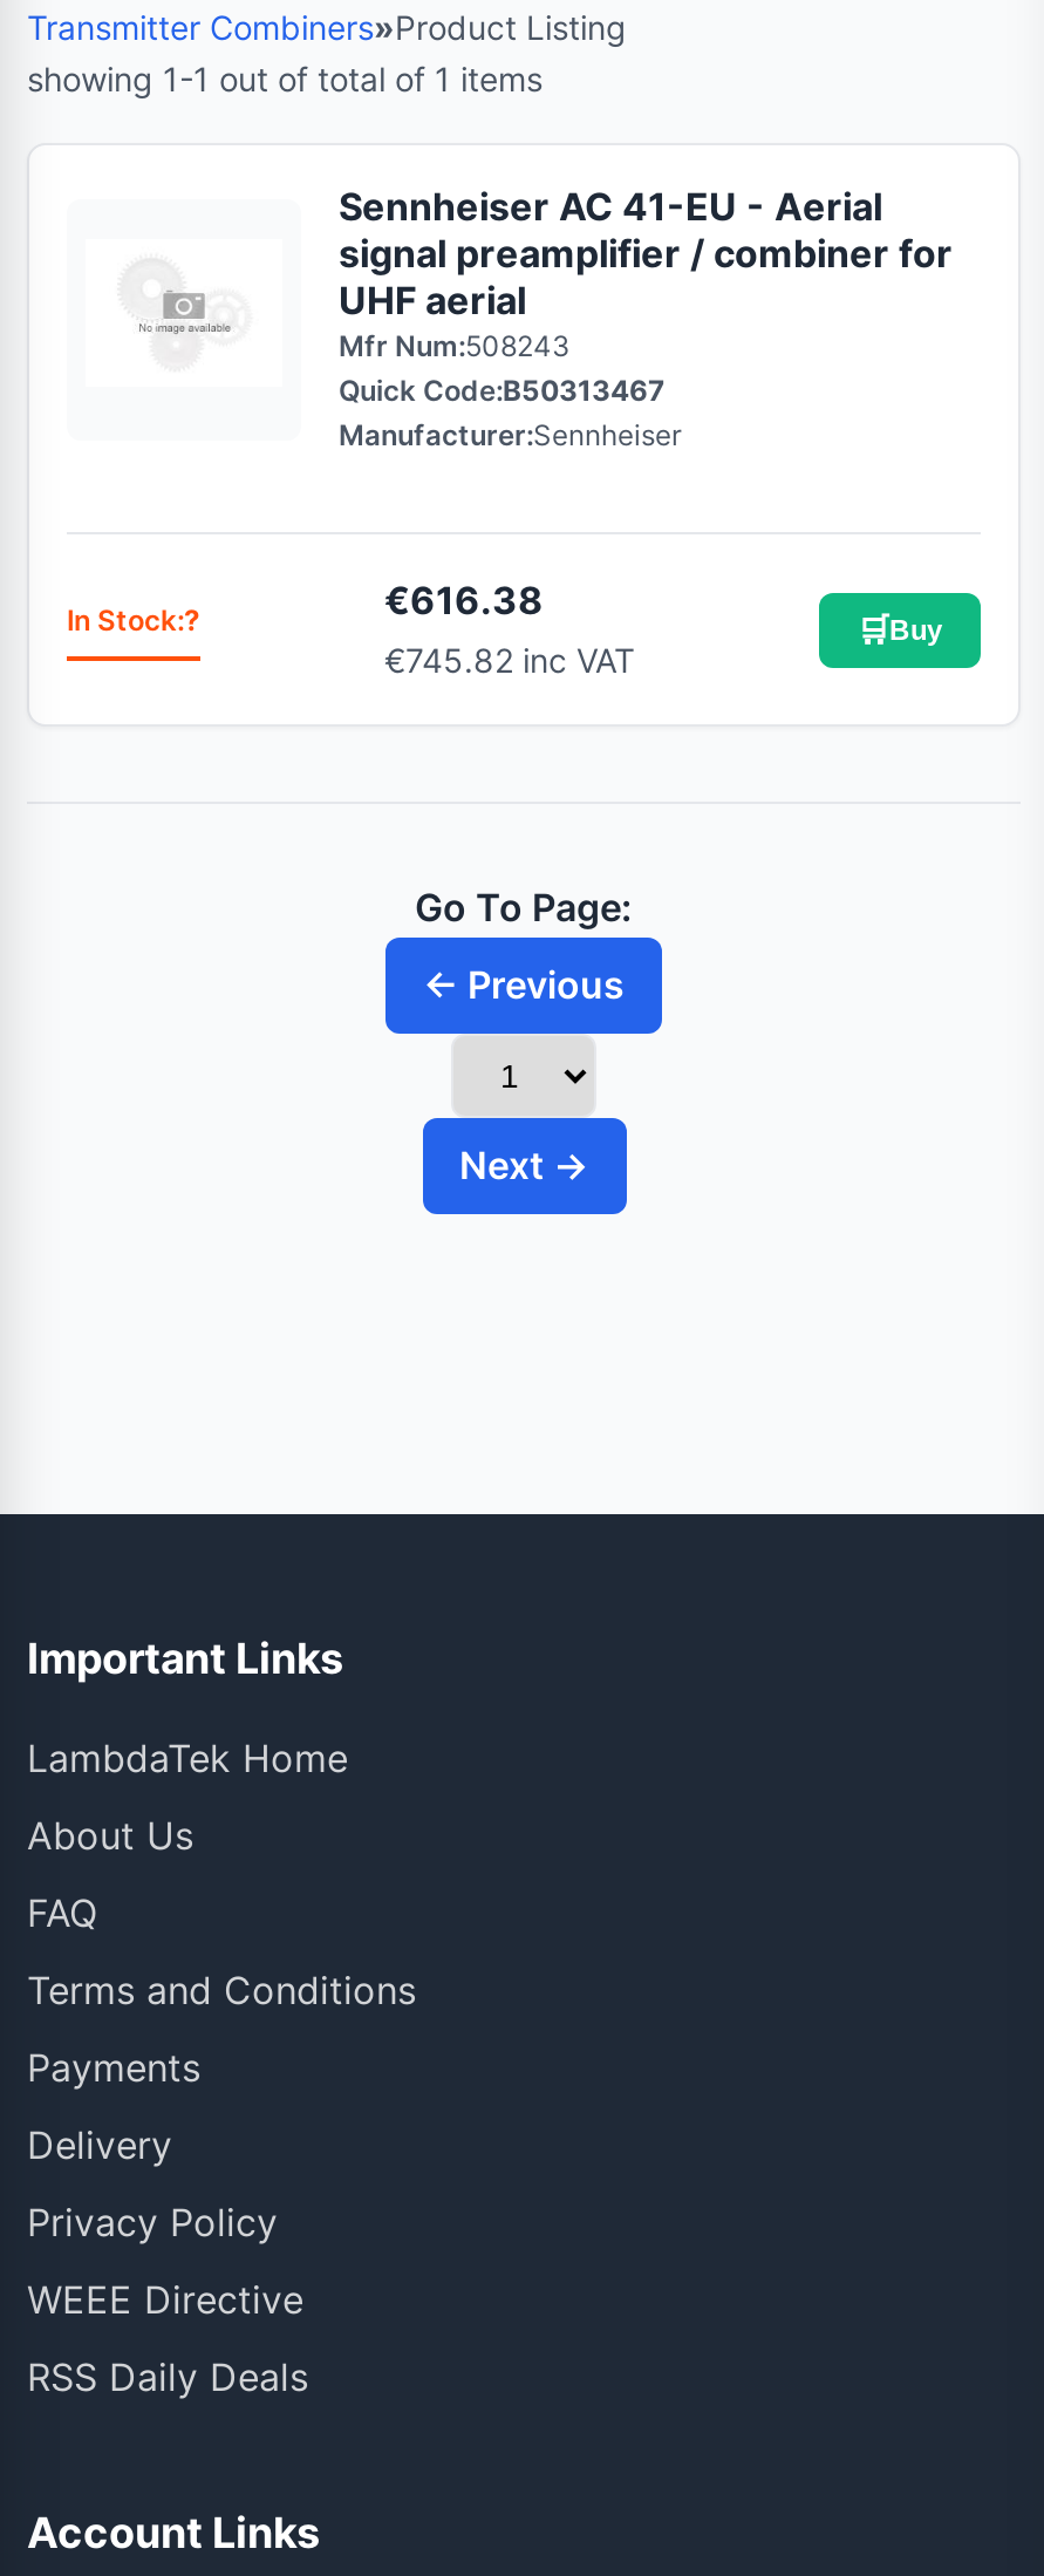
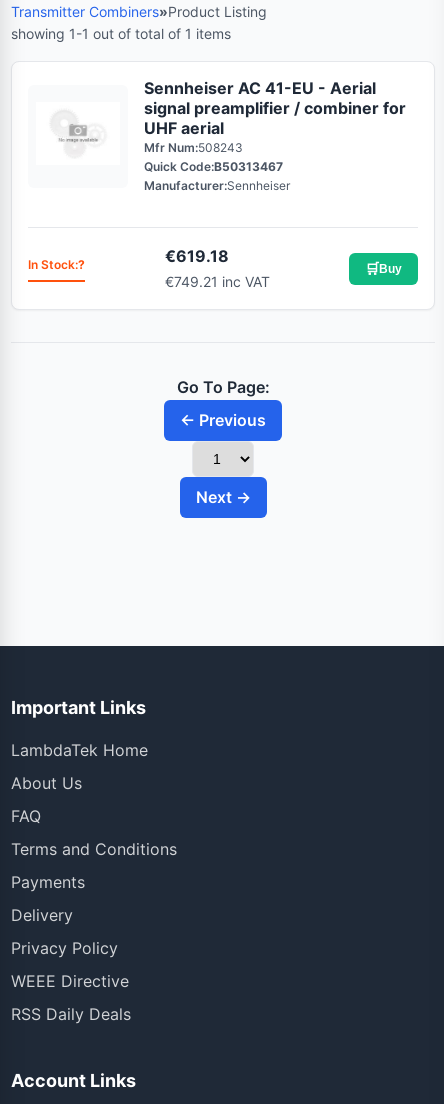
[384,577,544,623] €616.38 -> [164,246,228,266] €619.18
[384,640,635,680] €745.82 inc VAT -> [164,273,269,290] €749.21 inc VAT

